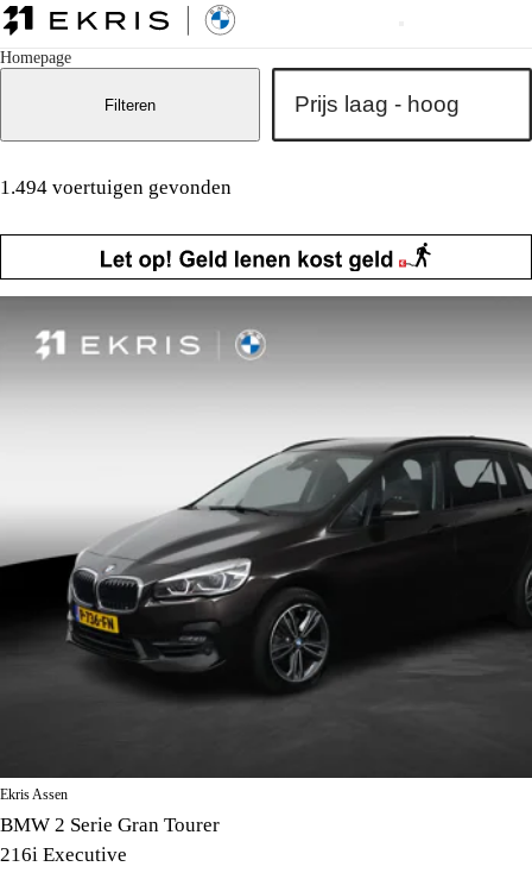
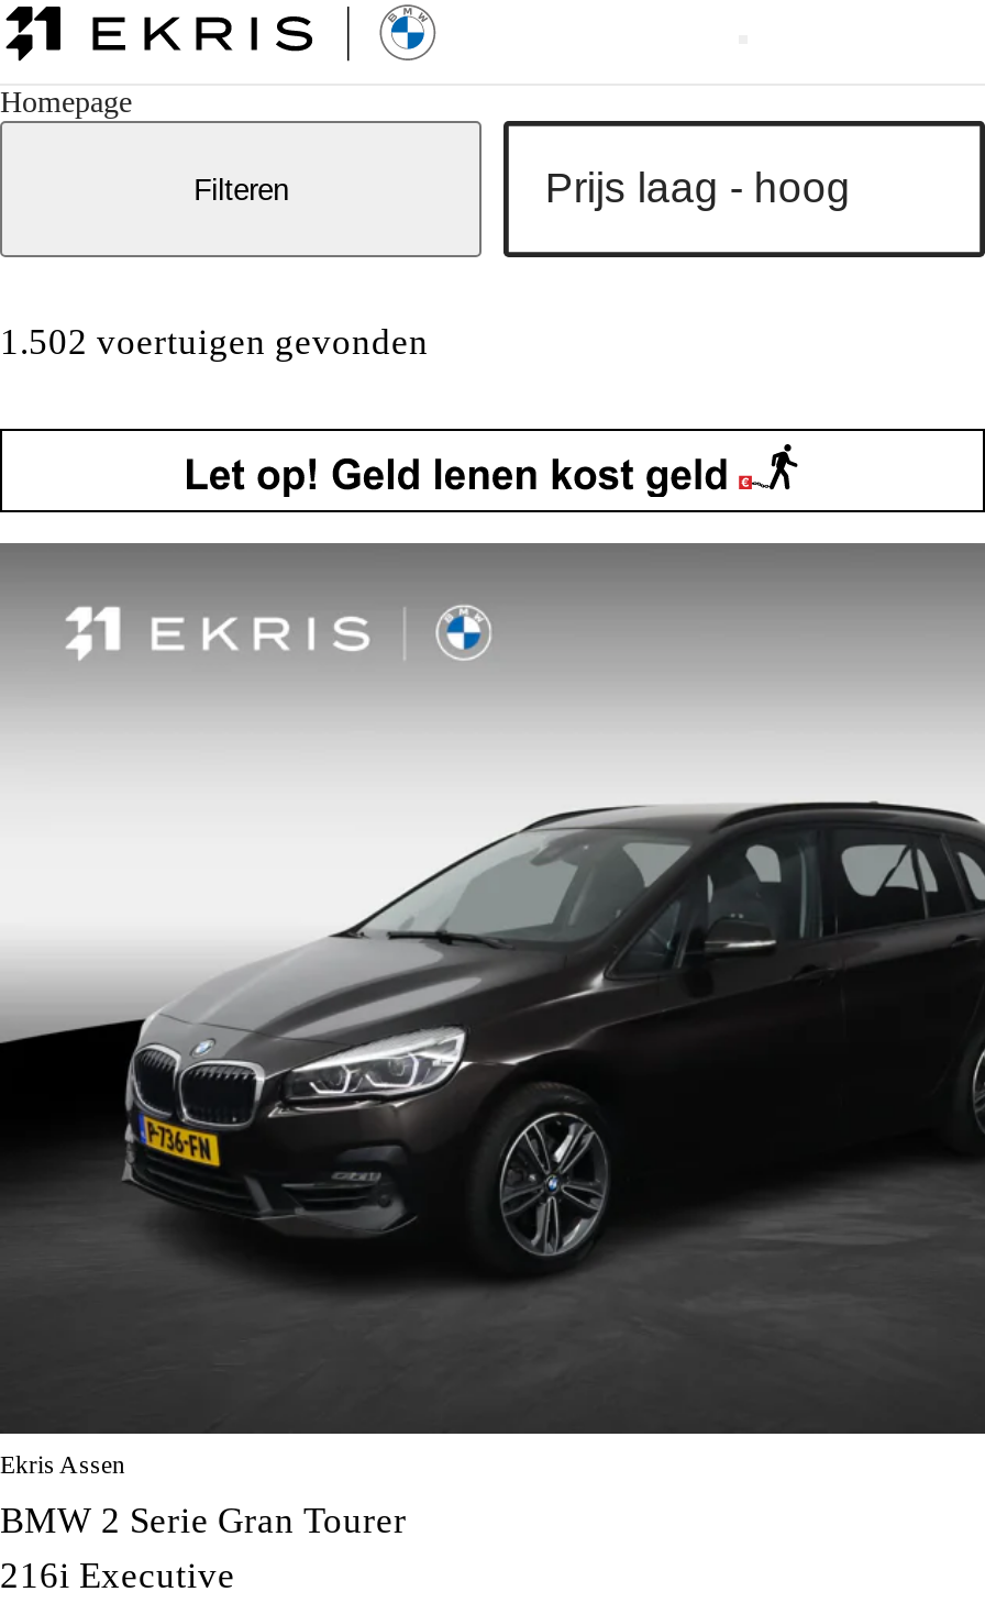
[0,176,232,199] 1.494 voertuigen gevonden -> [0,321,429,363] 1.502 voertuigen gevonden

